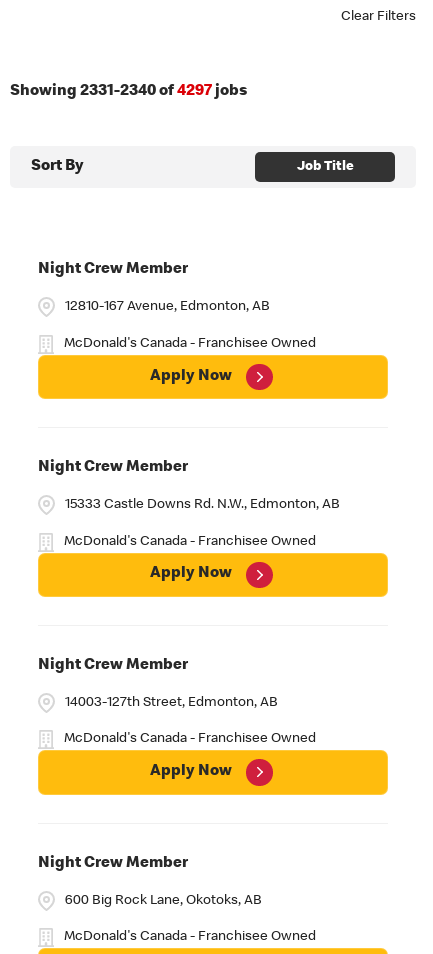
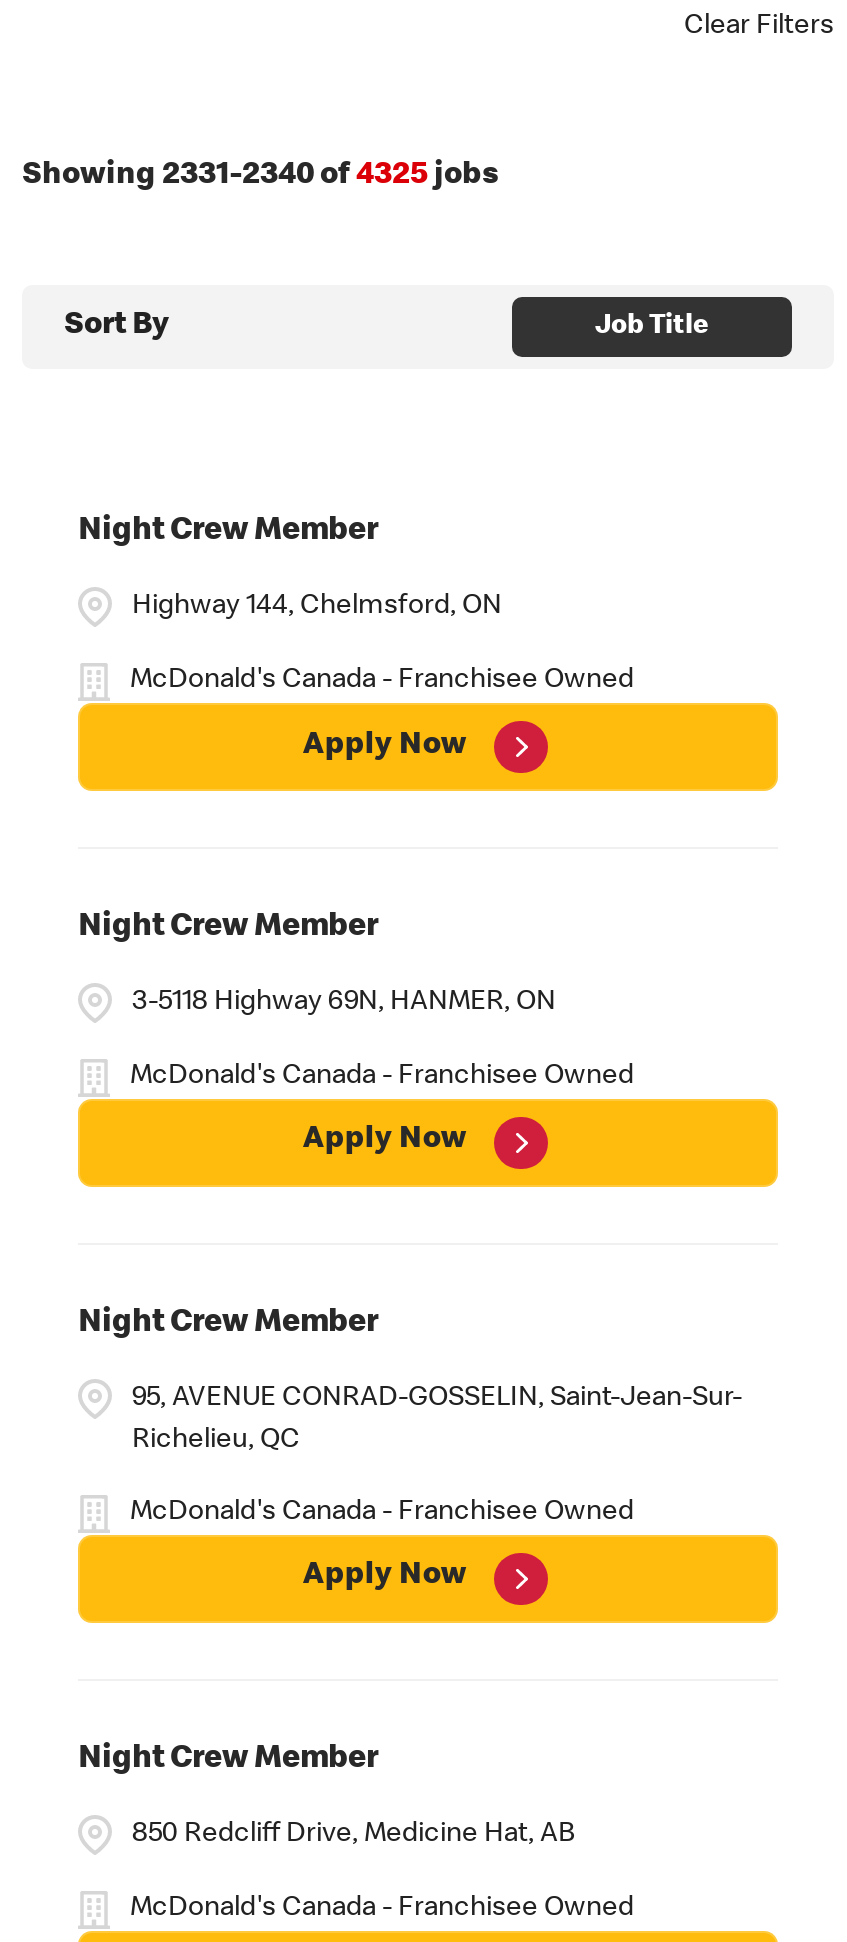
[10,84,247,100] Showing 2331-2340 of 4297 jobs -> [22,162,498,194] Showing 2331-2340 of 4325 jobs
[65,300,270,314] 12810-167 Avenue, Edmonton, AB -> [132,594,502,622] Highway 144, Chelmsford, ON
[65,498,340,512] 15333 Castle Downs Rd. N.W., Edmonton, AB -> [132,989,556,1017] 3-5118 Highway 69N, HANMER, ON
[65,696,278,710] 14003-127th Street, Edmonton, AB -> [132,1385,742,1455] 95, AVENUE CONRAD-GOSSELIN, Saint-Jean-Sur- | Richelieu, QC
[65,894,262,908] 600 Big Rock Lane, Okotoks, AB -> [132,1821,576,1849] 850 Redcliff Drive, Medicine Hat, AB

